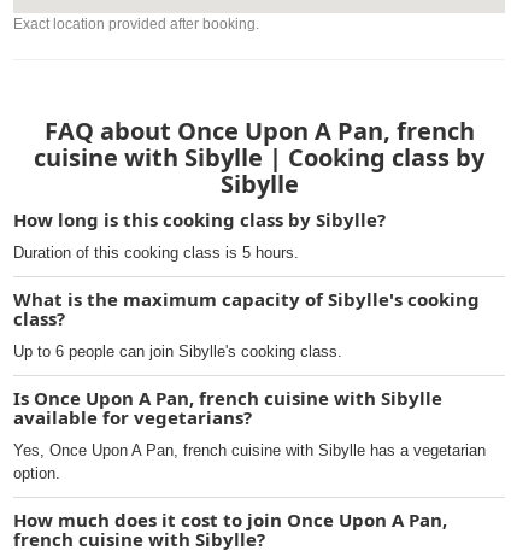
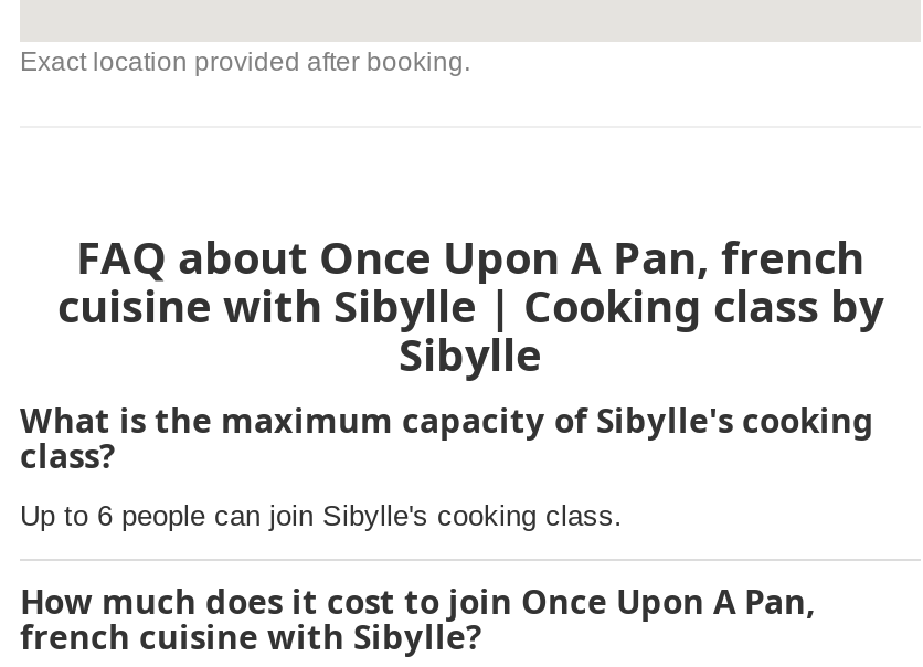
[13,207,386,261] How long is this cooking class by Sibylle? | Duration of this cooking class is 5 hours. -> none
[13,385,486,482] Is Once Upon A Pan, french cuisine with Sibylle | available for vegetarians? | Yes, Once Upon A Pan, french cuisine with Sibylle has a vegetarian | option. -> none

